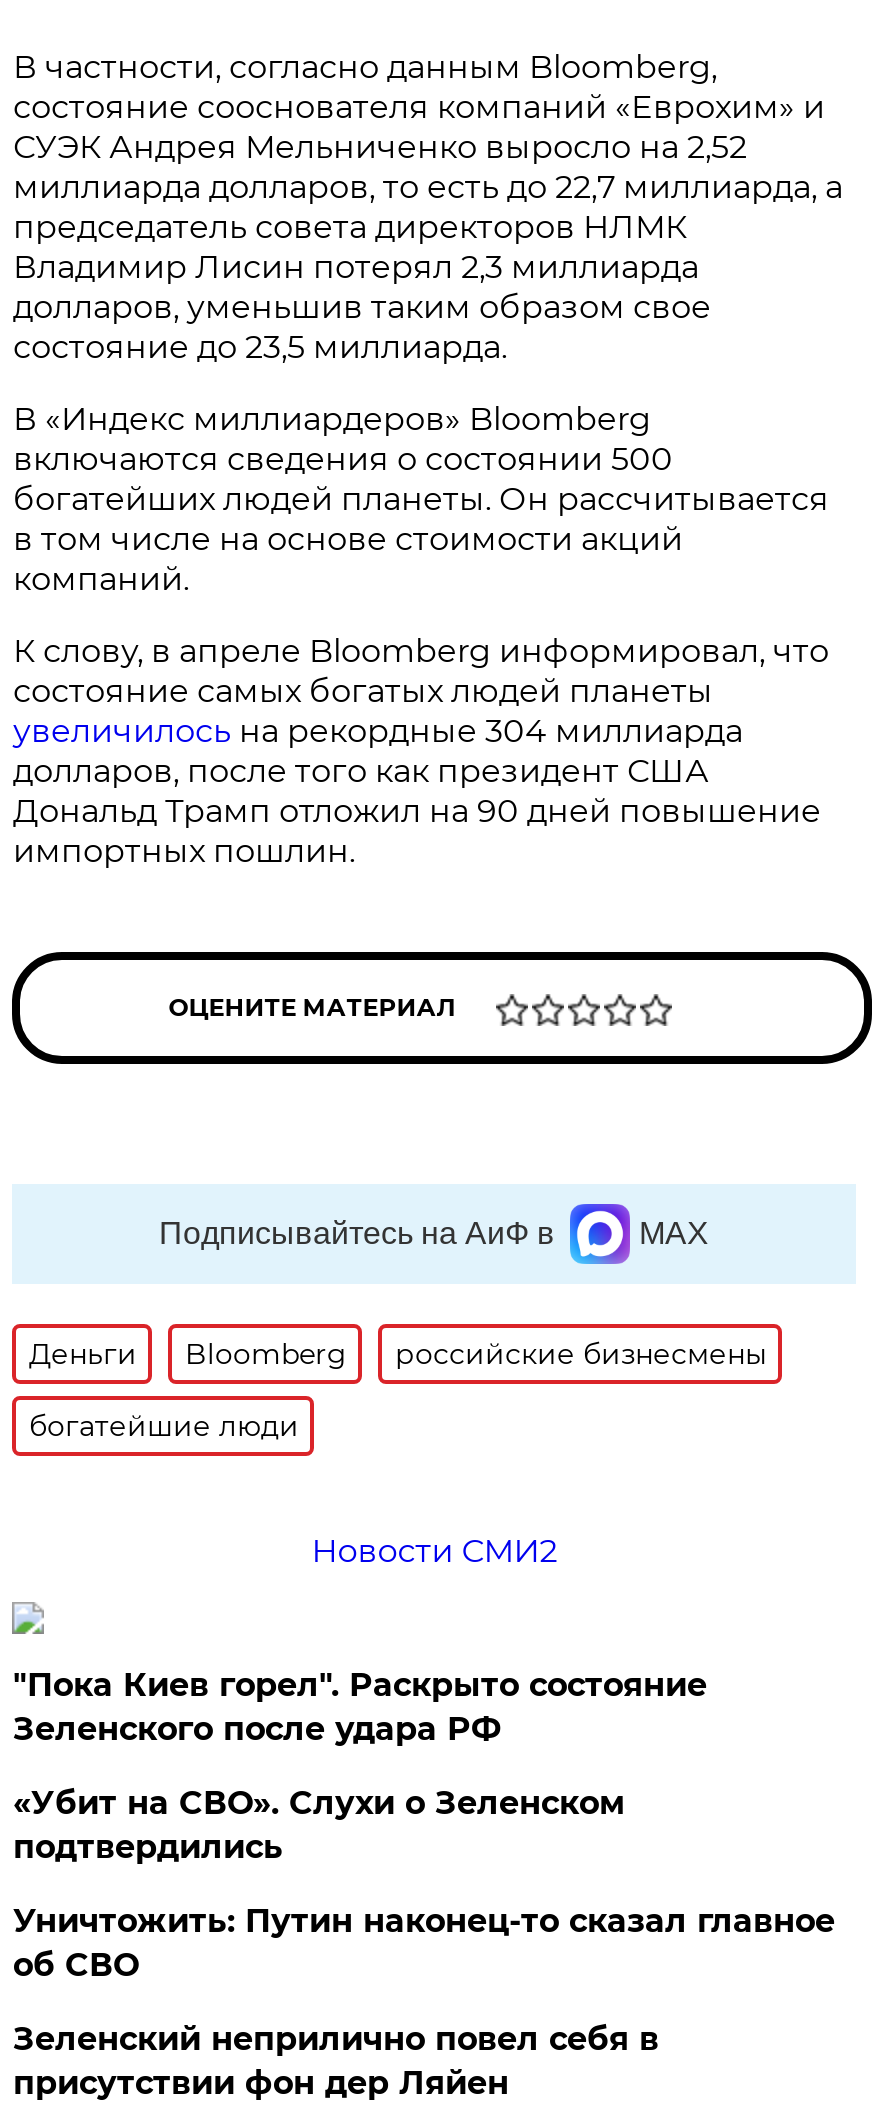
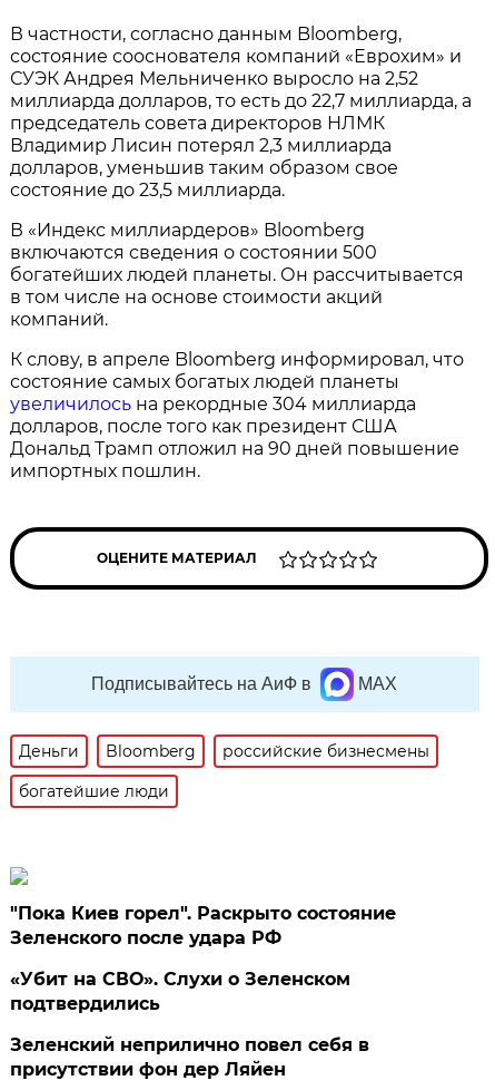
[311,1532,557,1570] Новости СМИ2 -> none
[13,1902,835,1984] Уничтожить: Путин наконец-то сказал главное | об СВО -> none

